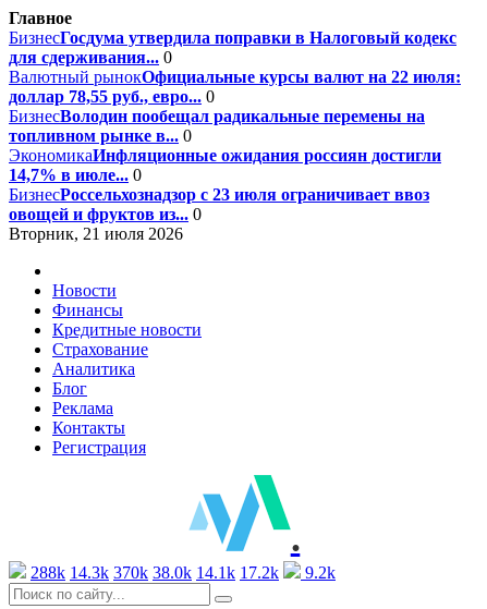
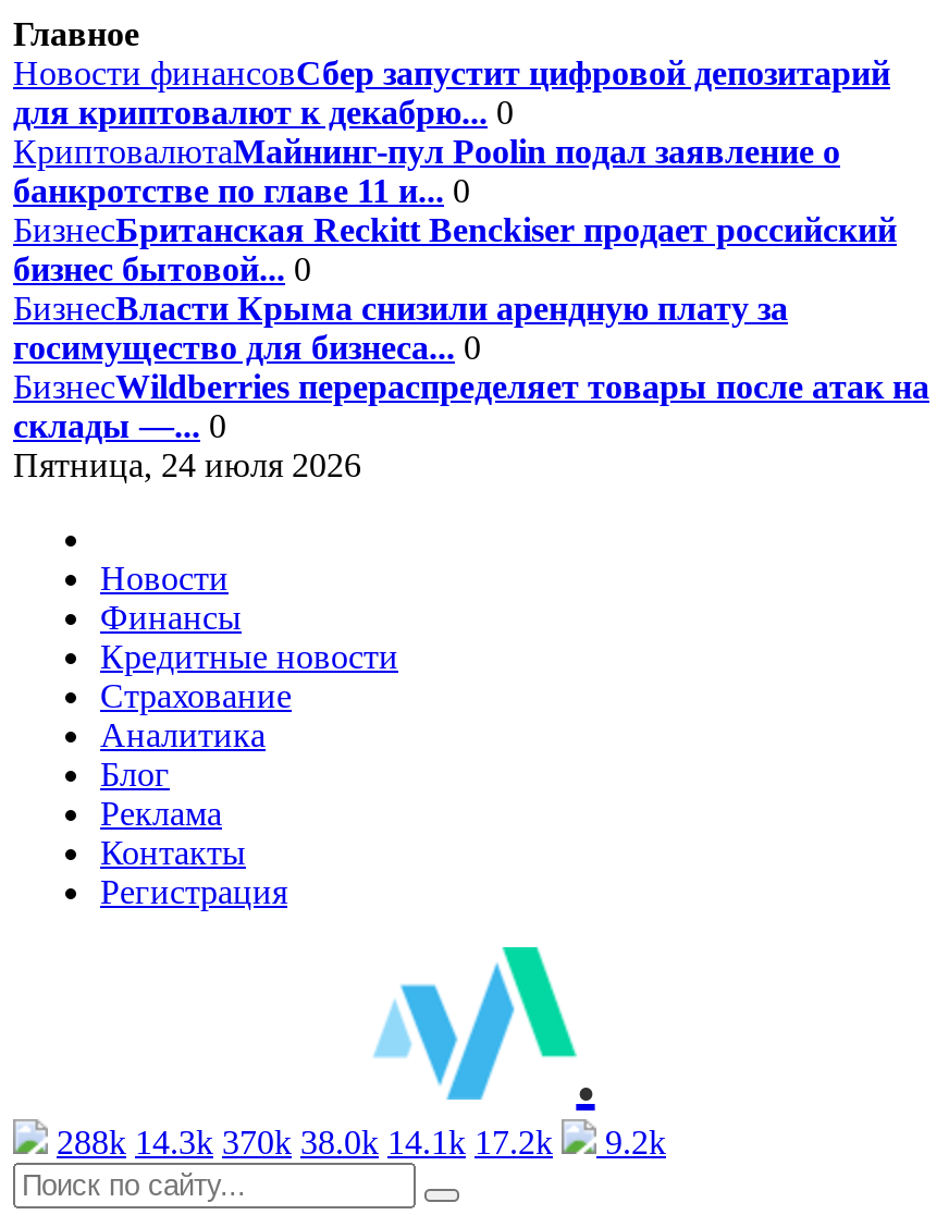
[9,28,461,243] БизнесГосдума утвердила поправки в Налоговый кодекс | для сдерживания... 0 | Валютный рынокОфициальные курсы валют на 22 июля: | доллар 78,55 руб., евро... 0 | БизнесВолодин пообещал радикальные перемены на | топливном рынке в... 0 | ЭкономикаИнфляционные ожидания россиян достигли | 14,7% в июле... 0 | БизнесРоссельхознадзор с 23 июля ограничивает ввоз | овощей и фруктов из... 0 | Вторник, 21 июля 2026 -> [13,54,929,483] Новости финансовСбер запустит цифровой депозитарий | для криптовалют к декабрю... 0 | КриптовалютаМайнинг-пул Poolin подал заявление о | банкротстве по главе 11 и... 0 | БизнесБританская Reckitt Benckiser продает российский | бизнес бытовой... 0 | БизнесВласти Крыма снизили арендную плату за | госимущество для бизнеса... 0 | БизнесWildberries перераспределяет товары после атак на | склады —... 0 | Пятница, 24 июля 2026

